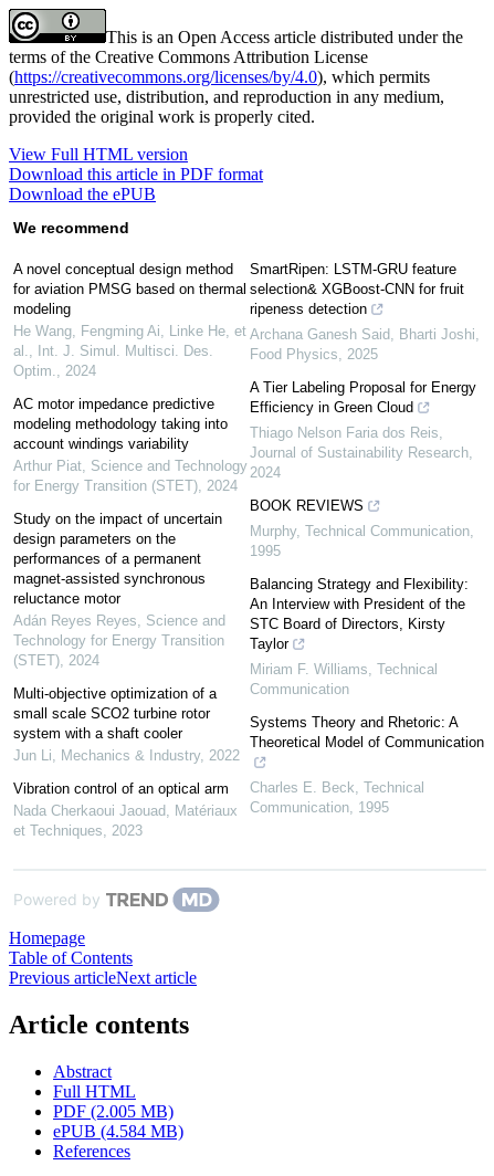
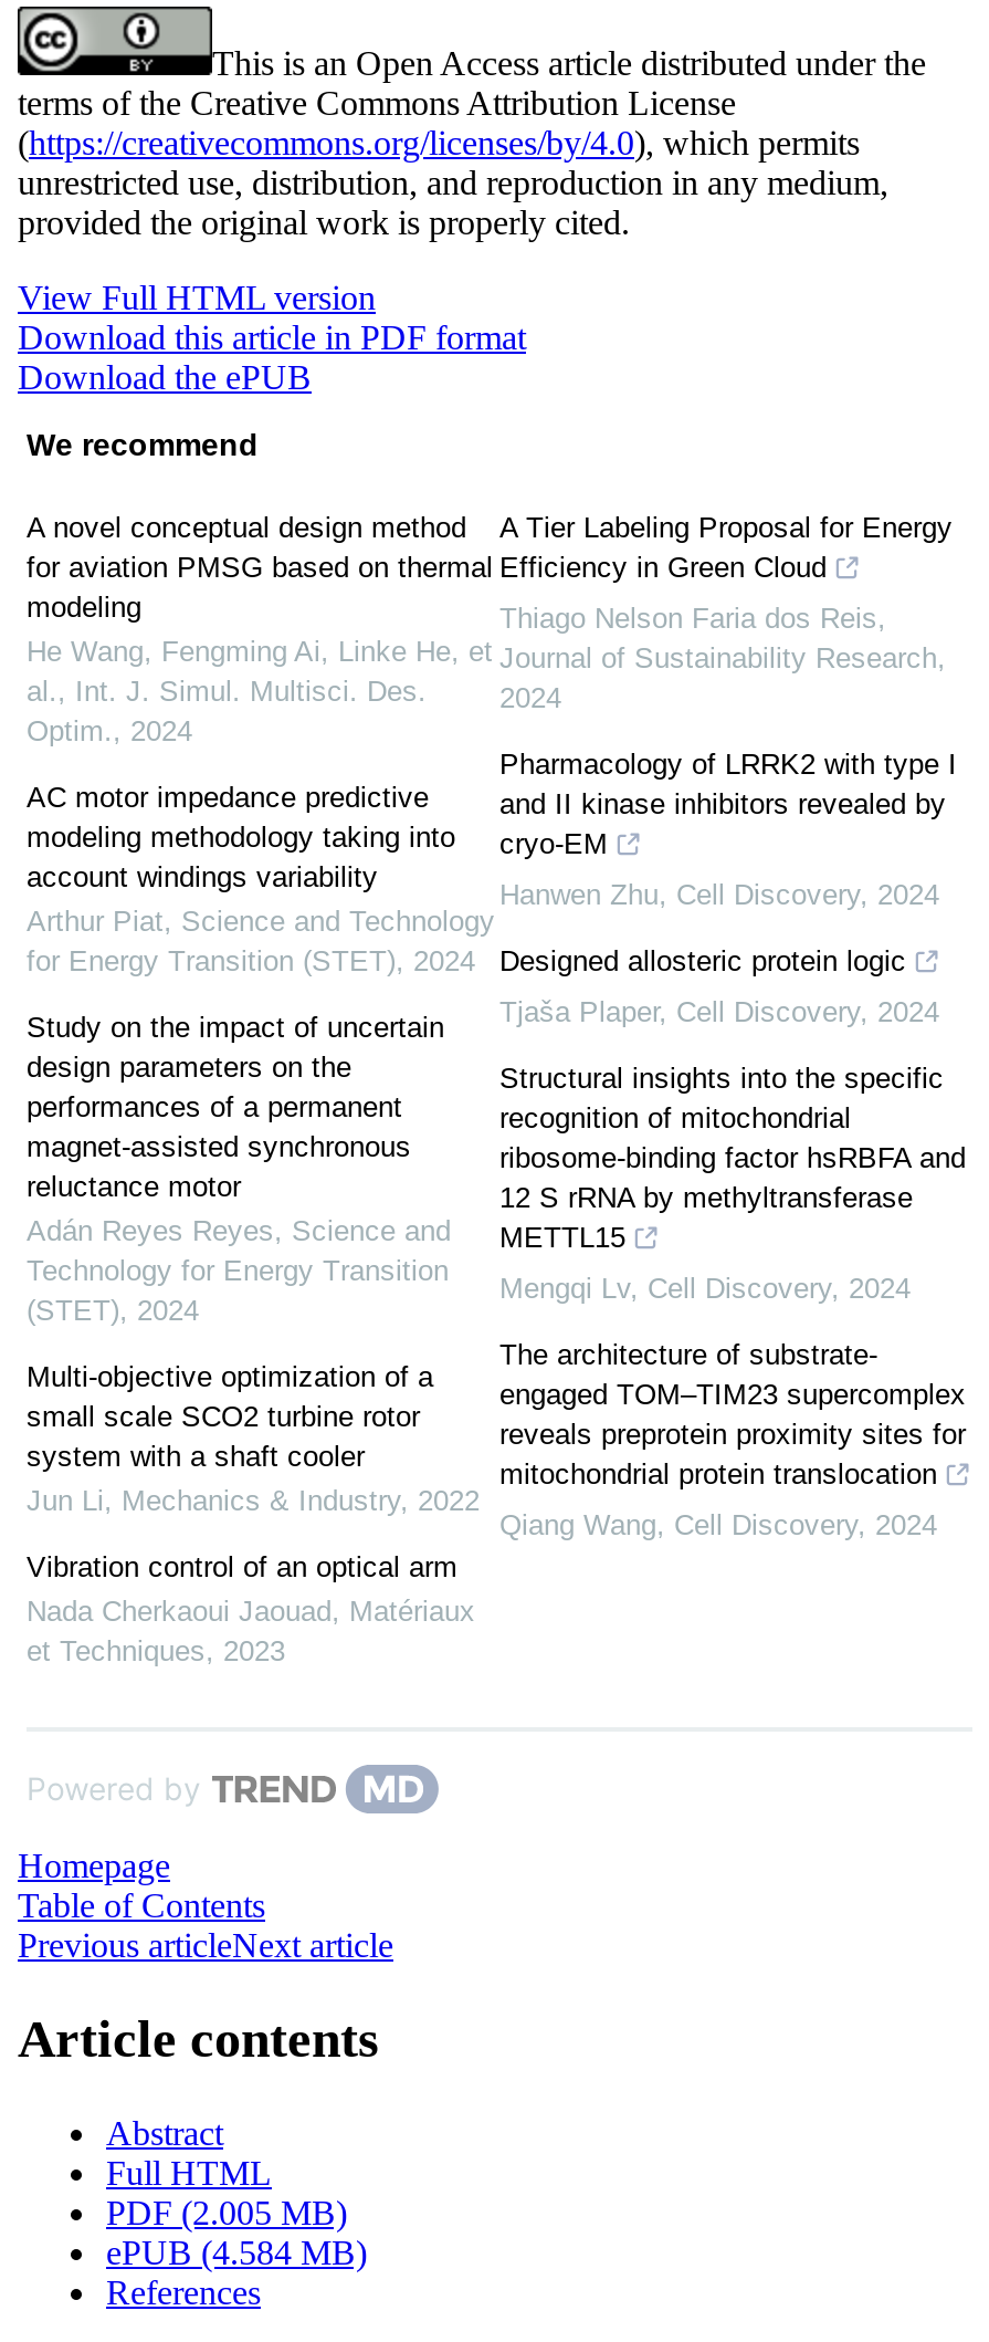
[250,261,480,362] SmartRipen: LSTM-GRU feature | selection& XGBoost-CNN for fruit | ripeness detection | Archana Ganesh Said, Bharti Joshi, | Food Physics, 2025 -> none
moved [250,379,476,481] -> [499,510,953,714]: A Tier Labeling Proposal for Energy | Efficiency in Green Cloud | Thiago Nelson Faria dos Reis, | Journal of Sustainability Research, | 2024
[250,497,484,815] BOOK REVIEWS | Murphy, Technical Communication, | 1995 | Balancing Strategy and Flexibility: | An Interview with President of the | STC Board of Directors, Kirsty | Taylor | Miriam F. Williams, Technical | Communication | Systems Theory and Rhetoric: A | Theoretical Model of Communication | Charles E. Beck, Technical | Communication, 1995 -> [499,747,966,1541] Pharmacology of LRRK2 with type I | and II kinase inhibitors revealed by | cryo-EM | Hanwen Zhu, Cell Discovery, 2024 | Designed allosteric protein logic | Tjaša Plaper, Cell Discovery, 2024 | Structural insights into the specific | recognition of mitochondrial | ribosome-binding factor hsRBFA and | 12 S rRNA by methyltransferase | METTL15 | Mengqi Lv, Cell Discovery, 2024 | The architecture of substrate- | engaged TOM–TIM23 supercomplex | reveals preprotein proximity sites for | mitochondrial protein translocation | Qiang Wang, Cell Discovery, 2024

